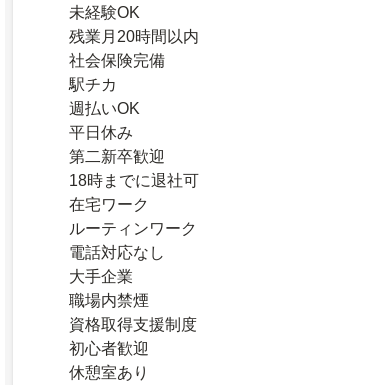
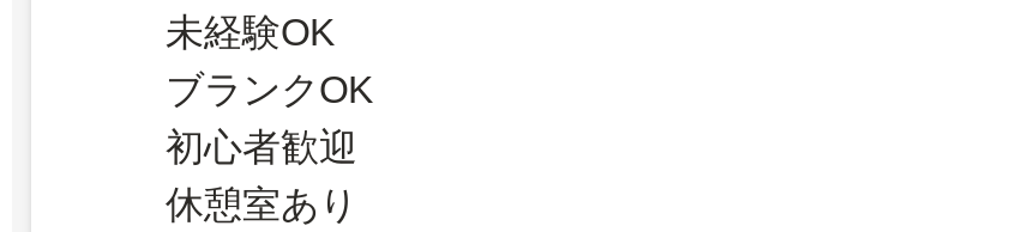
[69,28,199,333] 残業月20時間以内 | 社会保険完備 | 駅チカ | 週払いOK | 平日休み | 第二新卒歓迎 | 18時までに退社可 | 在宅ワーク | ルーティンワーク | 電話対応なし | 大手企業 | 職場内禁煙 | 資格取得支援制度 -> [166,67,374,108] ブランクOK

